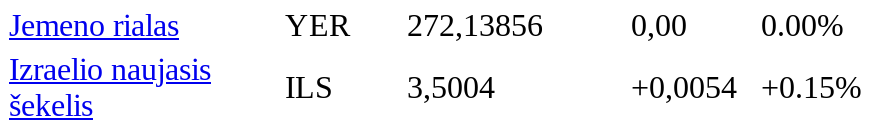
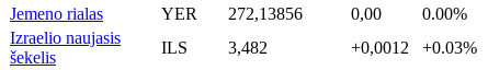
[407,70,495,104] 3,5004 -> [228,38,268,57] 3,482
[631,70,737,104] +0,0054 -> [351,38,409,57] +0,0012
[761,70,861,104] +0.15% -> [422,38,477,57] +0.03%

